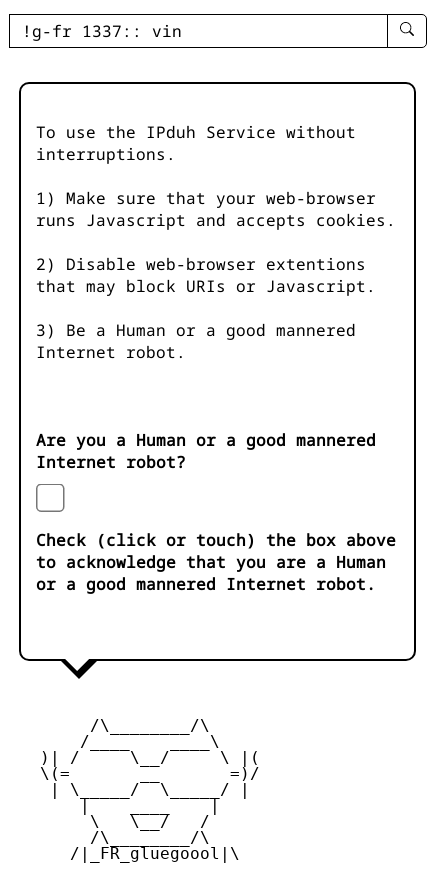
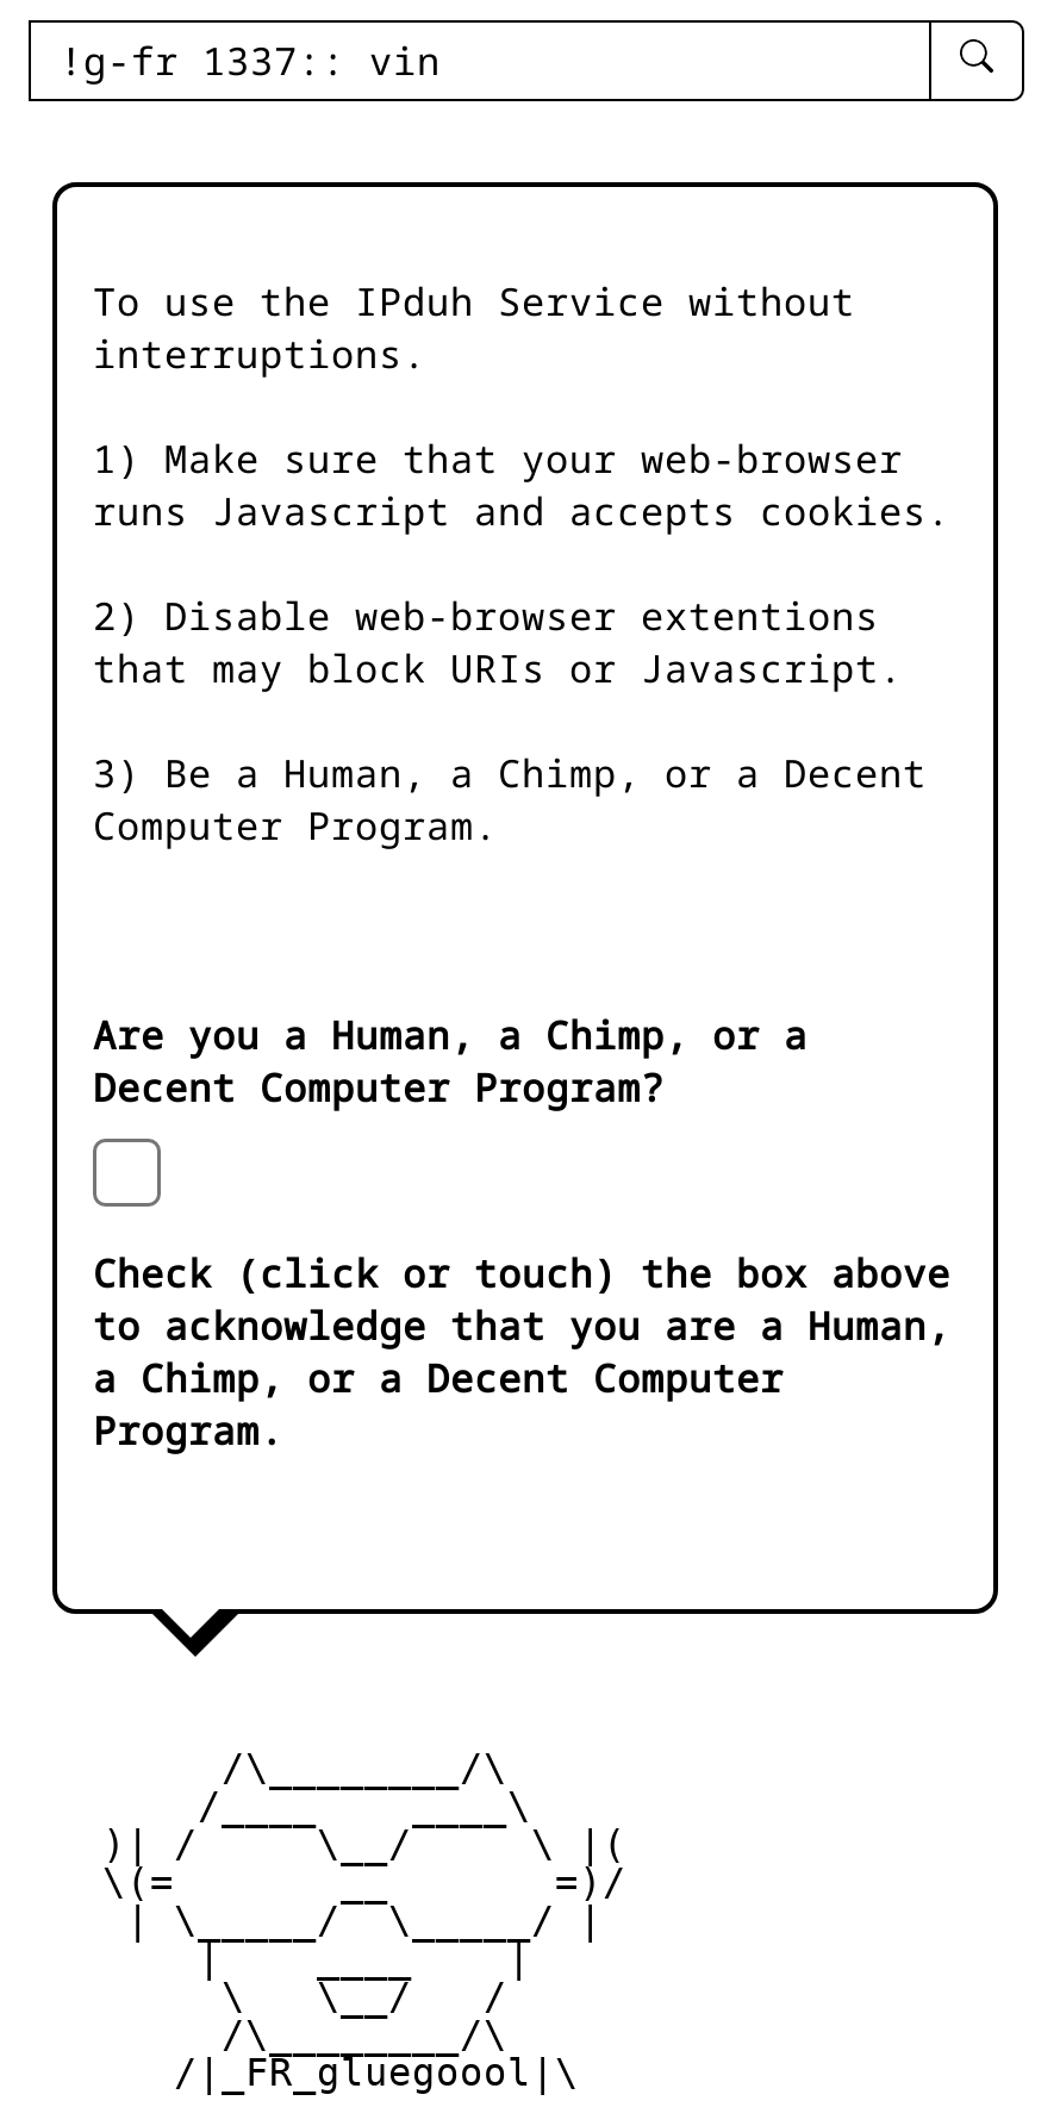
[36,319,356,363] 3) Be a Human or a good mannered | Internet robot. -> [93,747,927,852] 3) Be a Human, a Chimp, or a Decent | Computer Program.
[36,429,376,473] Are you a Human or a good mannered | Internet robot? -> [93,1009,808,1114] Are you a Human, a Chimp, or a | Decent Computer Program?
[36,551,386,595] to acknowledge that you are a Human | or a good mannered Internet robot. -> [93,1300,950,1457] to acknowledge that you are a Human, | a Chimp, or a Decent Computer | Program.

